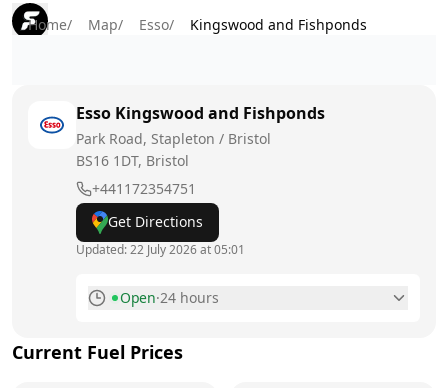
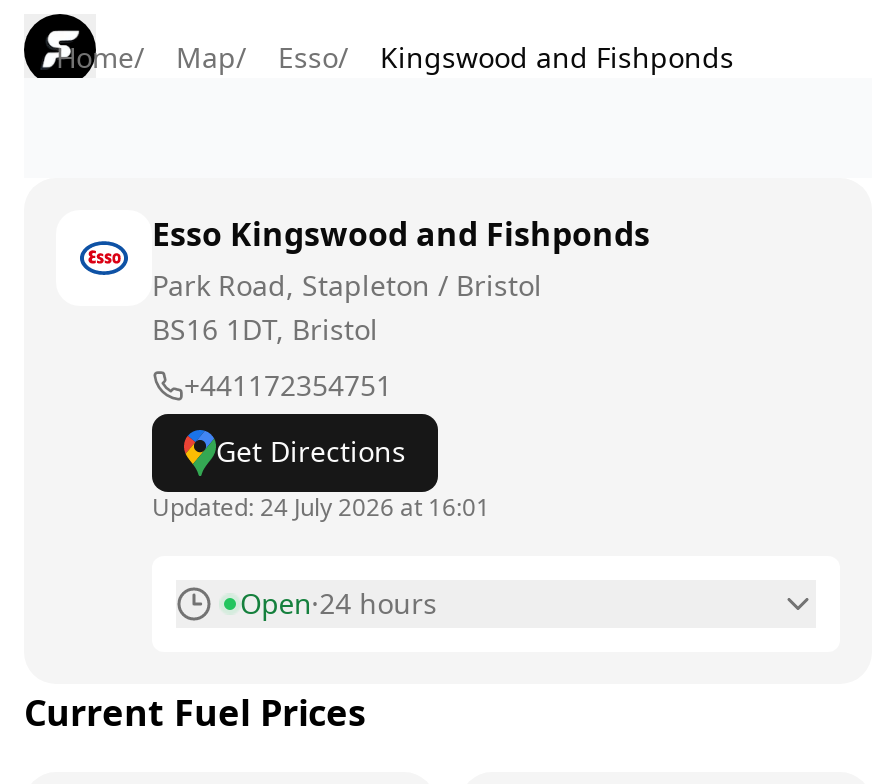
[76,241,245,258] Updated:22 July 2026 at 05:01 -> [152,490,490,524] Updated:24 July 2026 at 16:01

